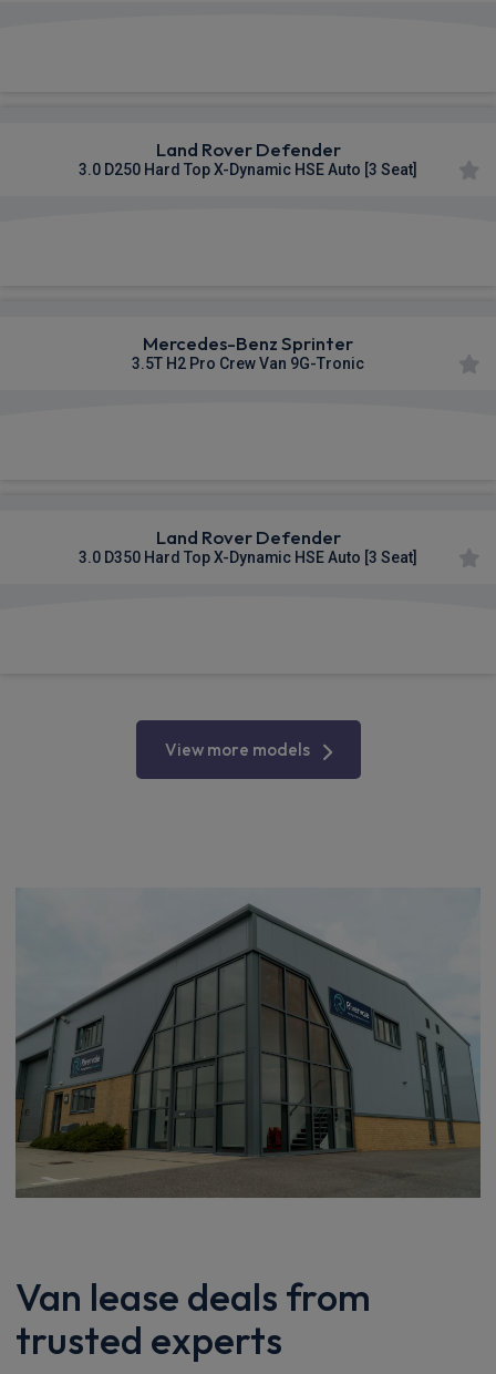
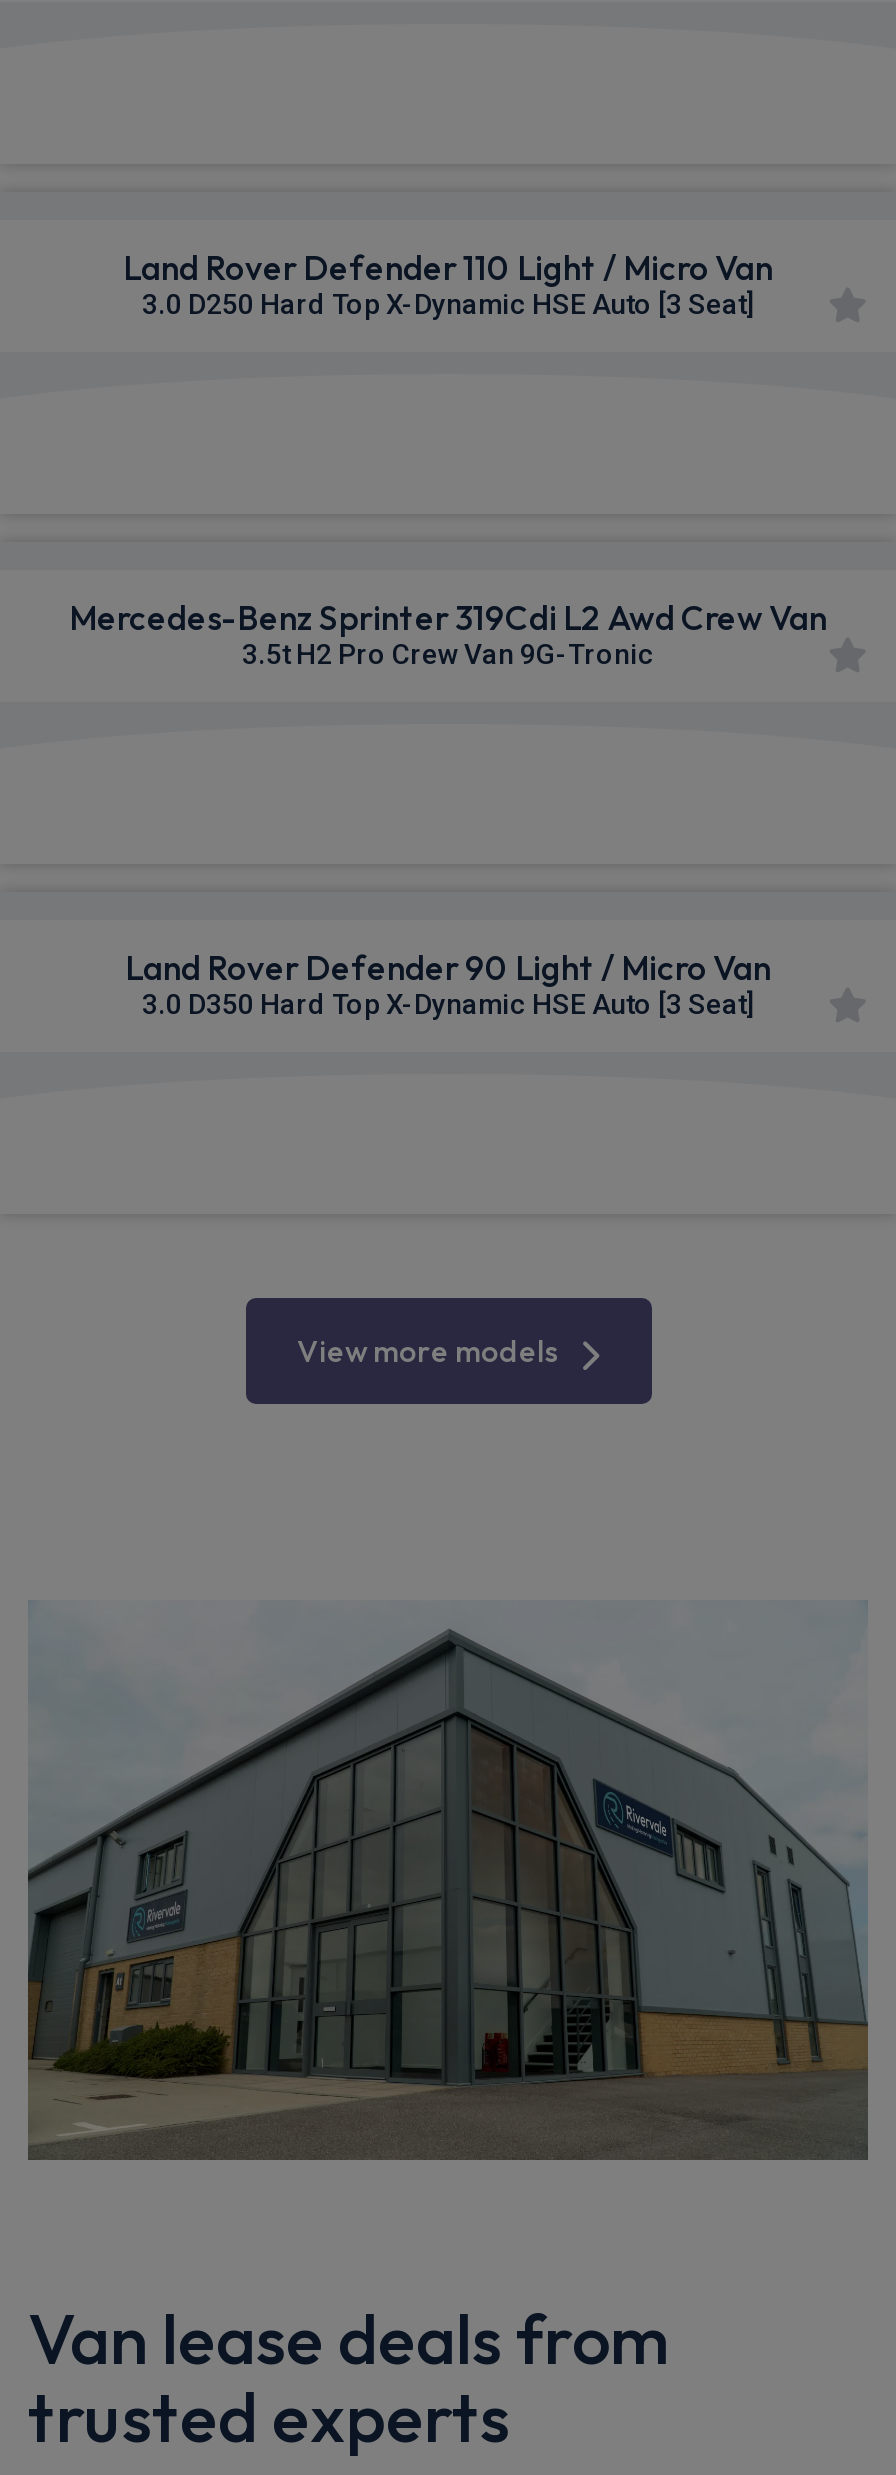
[156,138,340,161] Land Rover Defender -> [123,247,773,289] Land Rover Defender 110 Light / Micro Van
[132,332,364,373] Mercedes-Benz Sprinter | 3.5T H2 Pro Crew Van 9G-Tronic -> [69,597,827,671] Mercedes-Benz Sprinter 319Cdi L2 Awd Crew Van | 3.5t H2 Pro Crew Van 9G-Tronic
[156,526,340,549] Land Rover Defender -> [125,947,771,989] Land Rover Defender 90 Light / Micro Van

